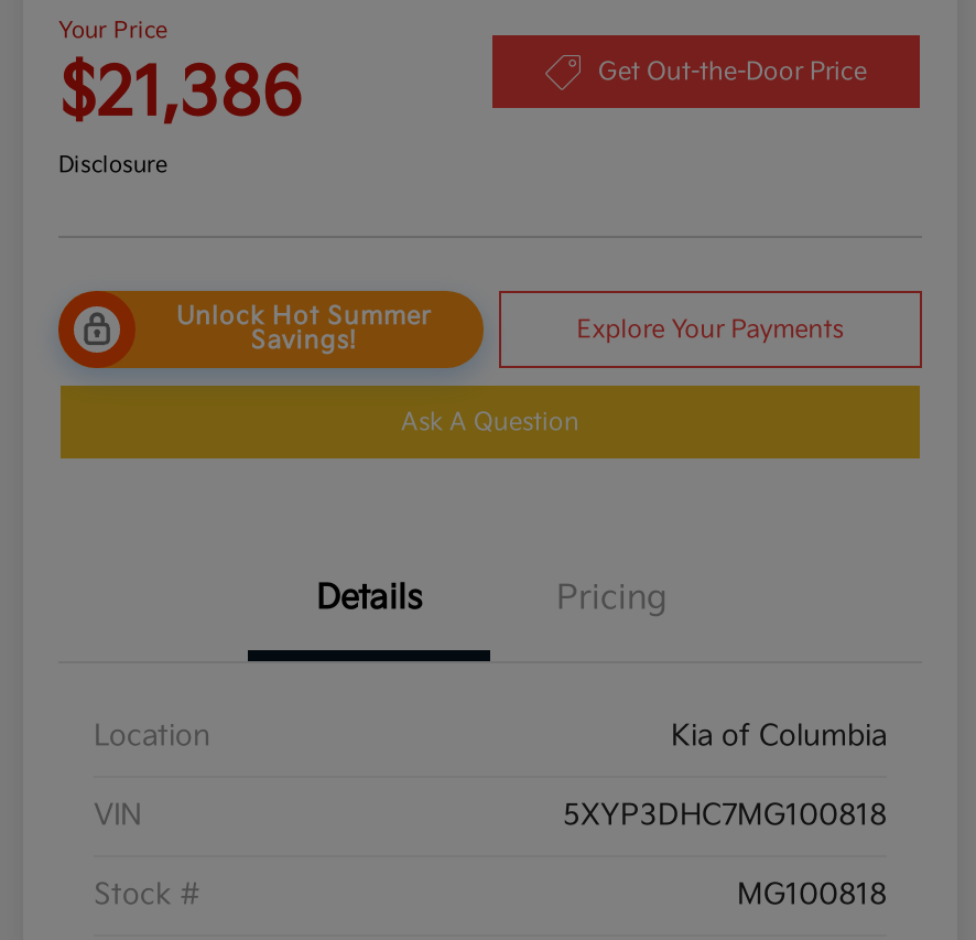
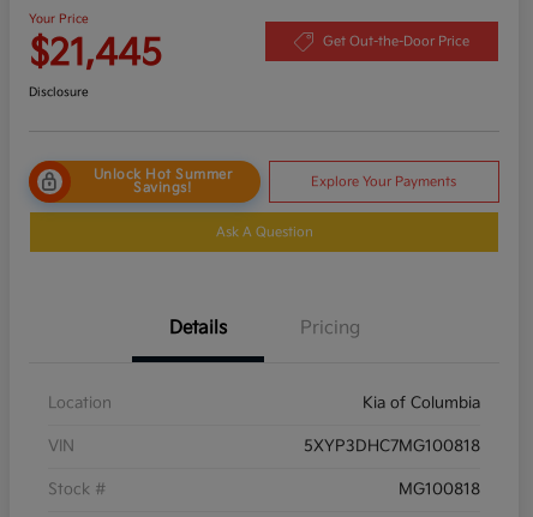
[58,55,303,134] $21,386 -> [29,32,162,75] $21,445

